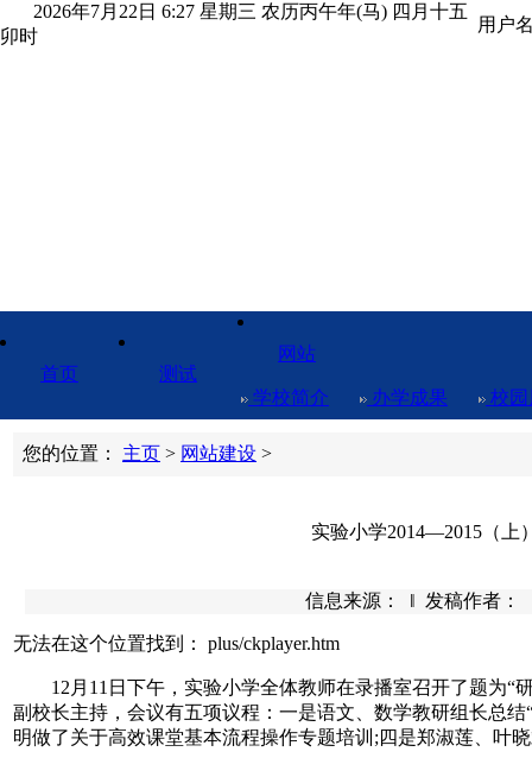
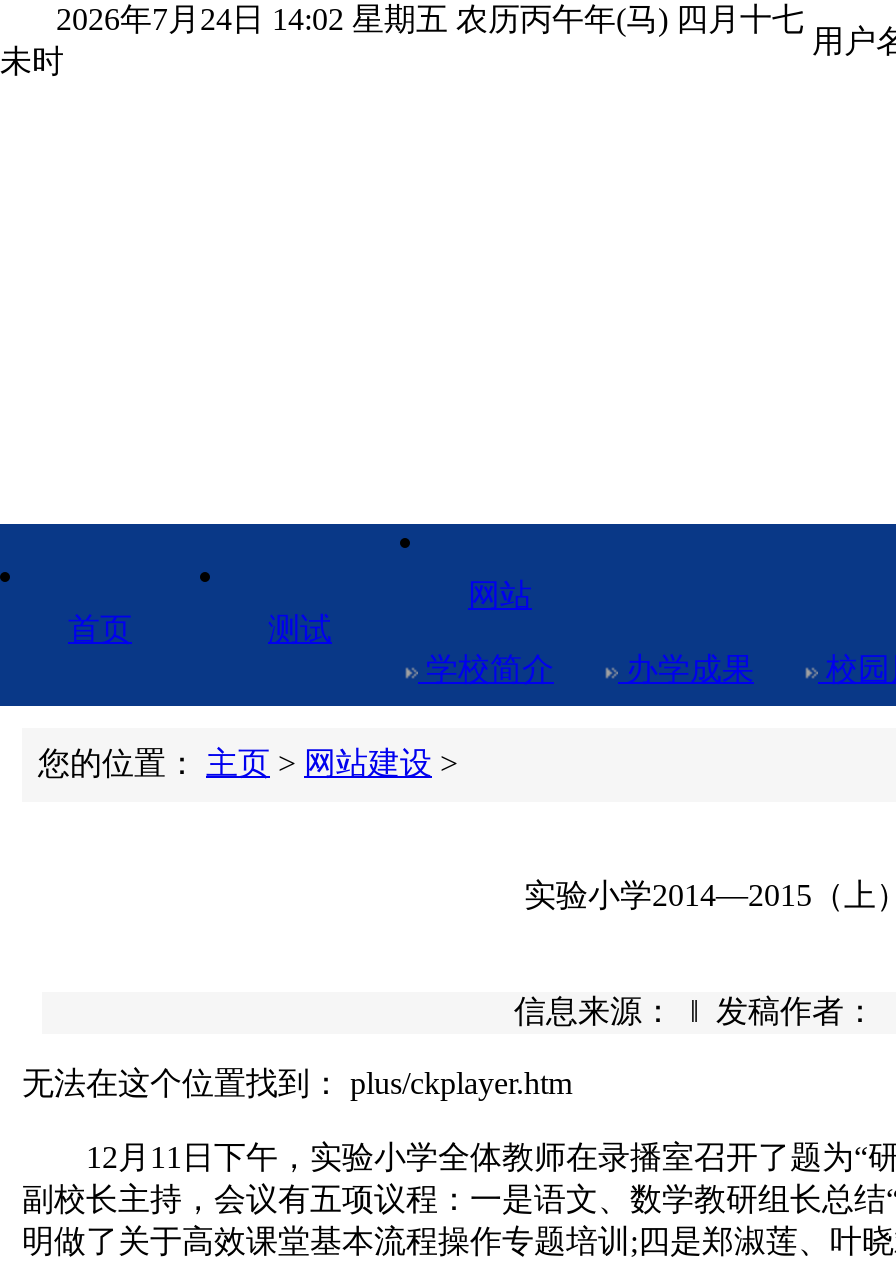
[33,1,468,21] 2026年7月22日 6:27 星期三 农历丙午年(马) 四月十五 -> [56,2,804,36] 2026年7月24日 14:02 星期五 农历丙午年(马) 四月十七
[0,26,38,46] 卯时 -> [0,44,64,78] 未时

